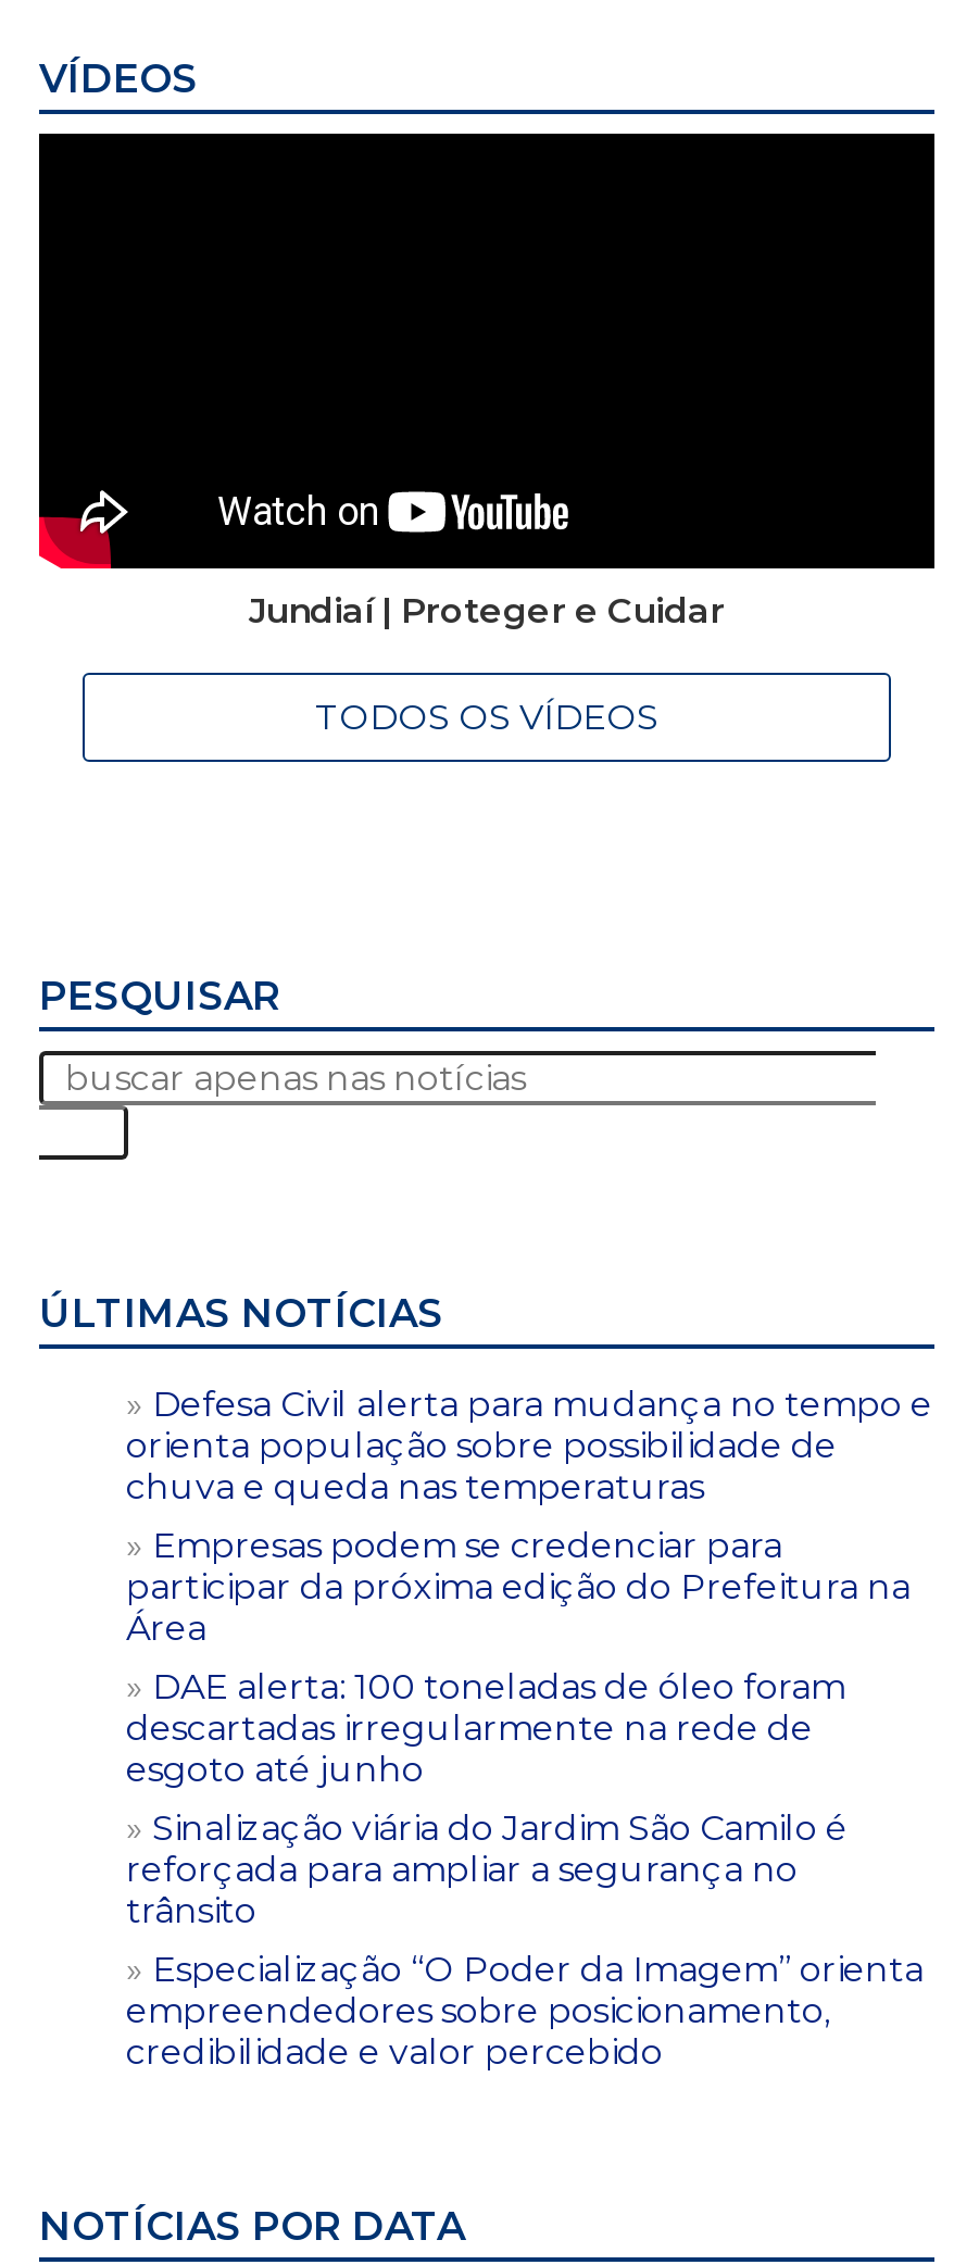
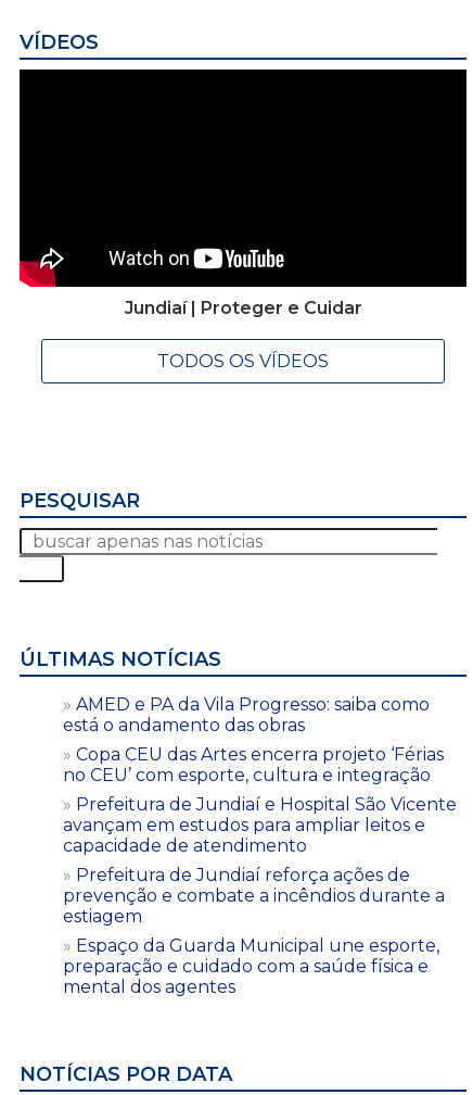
[126,1383,932,2072] Defesa Civil alerta para mudança no tempo e | orienta população sobre possibilidade de | chuva e queda nas temperaturas | Empresas podem se credenciar para | participar da próxima edição do Prefeitura na | Área | DAE alerta: 100 toneladas de óleo foram | descartadas irregularmente na rede de | esgoto até junho | Sinalização viária do Jardim São Camilo é | reforçada para ampliar a segurança no | trânsito | Especialização “O Poder da Imagem” orienta | empreendedores sobre posicionamento, | credibilidade e valor percebido -> [63,694,457,997] AMED e PA da Vila Progresso: saiba como | está o andamento das obras | Copa CEU das Artes encerra projeto ‘Férias | no CEU’ com esporte, cultura e integração | Prefeitura de Jundiaí e Hospital São Vicente | avançam em estudos para ampliar leitos e | capacidade de atendimento | Prefeitura de Jundiaí reforça ações de | prevenção e combate a incêndios durante a | estiagem | Espaço da Guarda Municipal une esporte, | preparação e cuidado com a saúde física e | mental dos agentes

